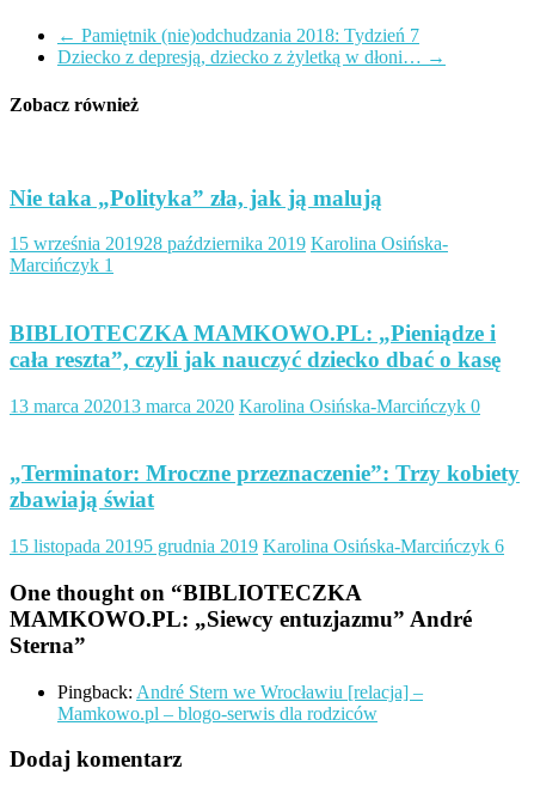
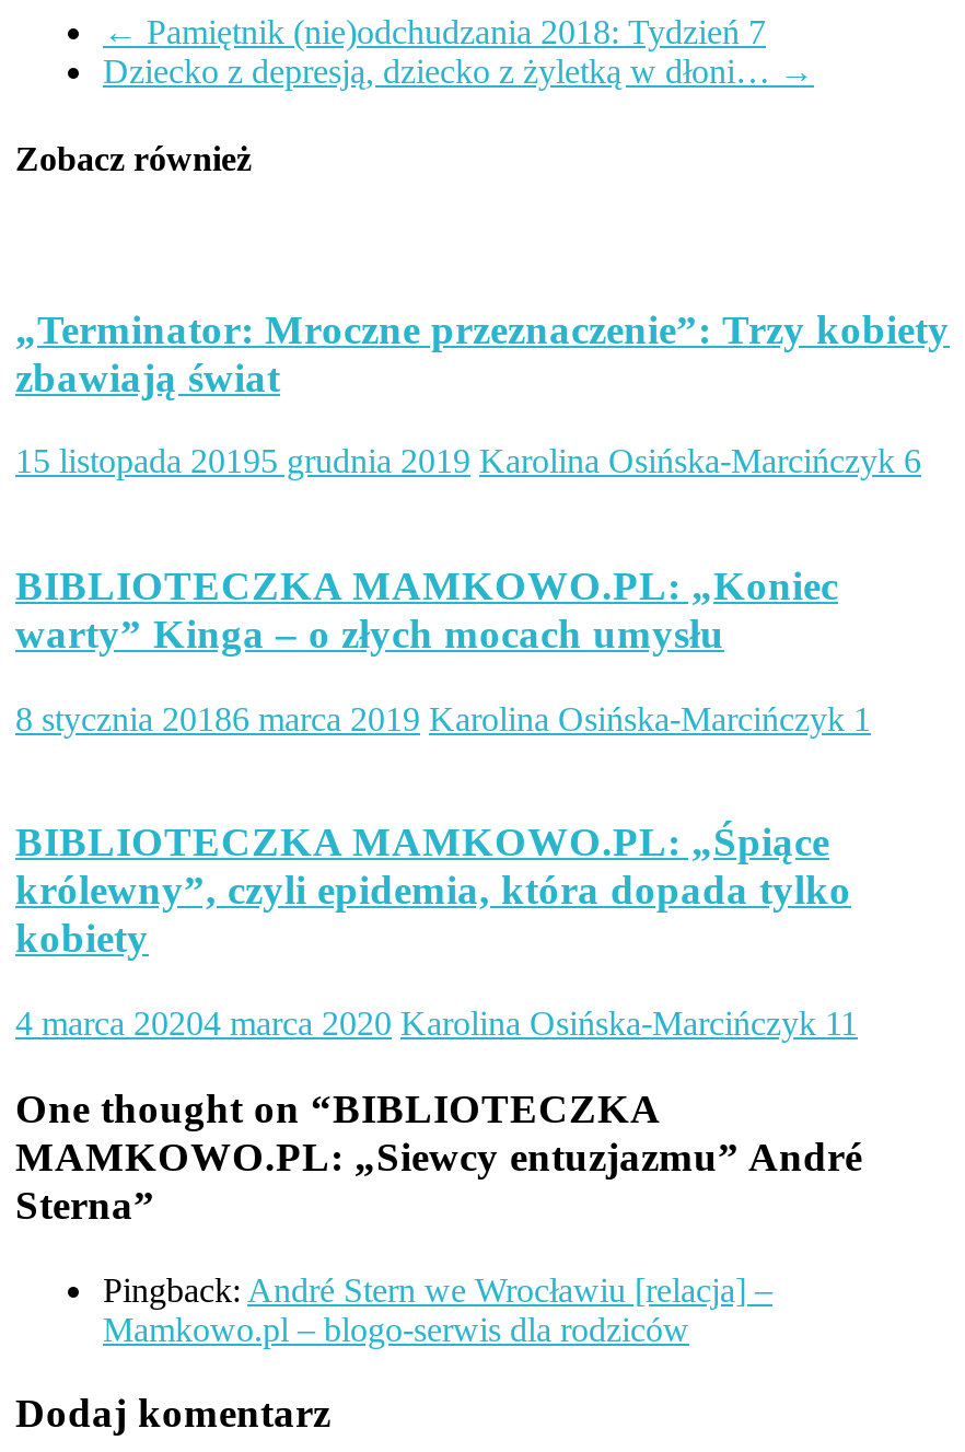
[10,185,501,416] Nie taka „Polityka” zła, jak ją malują | 15 września 201928 października 2019 Karolina Osińska- | Marcińczyk 1 | BIBLIOTECZKA MAMKOWO.PL: „Pieniądze i | cała reszta”, czyli jak nauczyć dziecko dbać o kasę | 13 marca 202013 marca 2020 Karolina Osińska-Marcińczyk 0 -> none
moved [10,461,520,556] -> [15,305,950,480]: „Terminator: Mroczne przeznaczenie”: Trzy kobiety | zbawiają świat | 15 listopada 20195 grudnia 2019 Karolina Osińska-Marcińczyk 6
none -> [15,562,871,1042] BIBLIOTECZKA MAMKOWO.PL: „Koniec | warty” Kinga – o złych mocach umysłu | 8 stycznia 20186 marca 2019 Karolina Osińska-Marcińczyk 1 | BIBLIOTECZKA MAMKOWO.PL: „Śpiące | królewny”, czyli epidemia, która dopada tylko | kobiety | 4 marca 20204 marca 2020 Karolina Osińska-Marcińczyk 11

